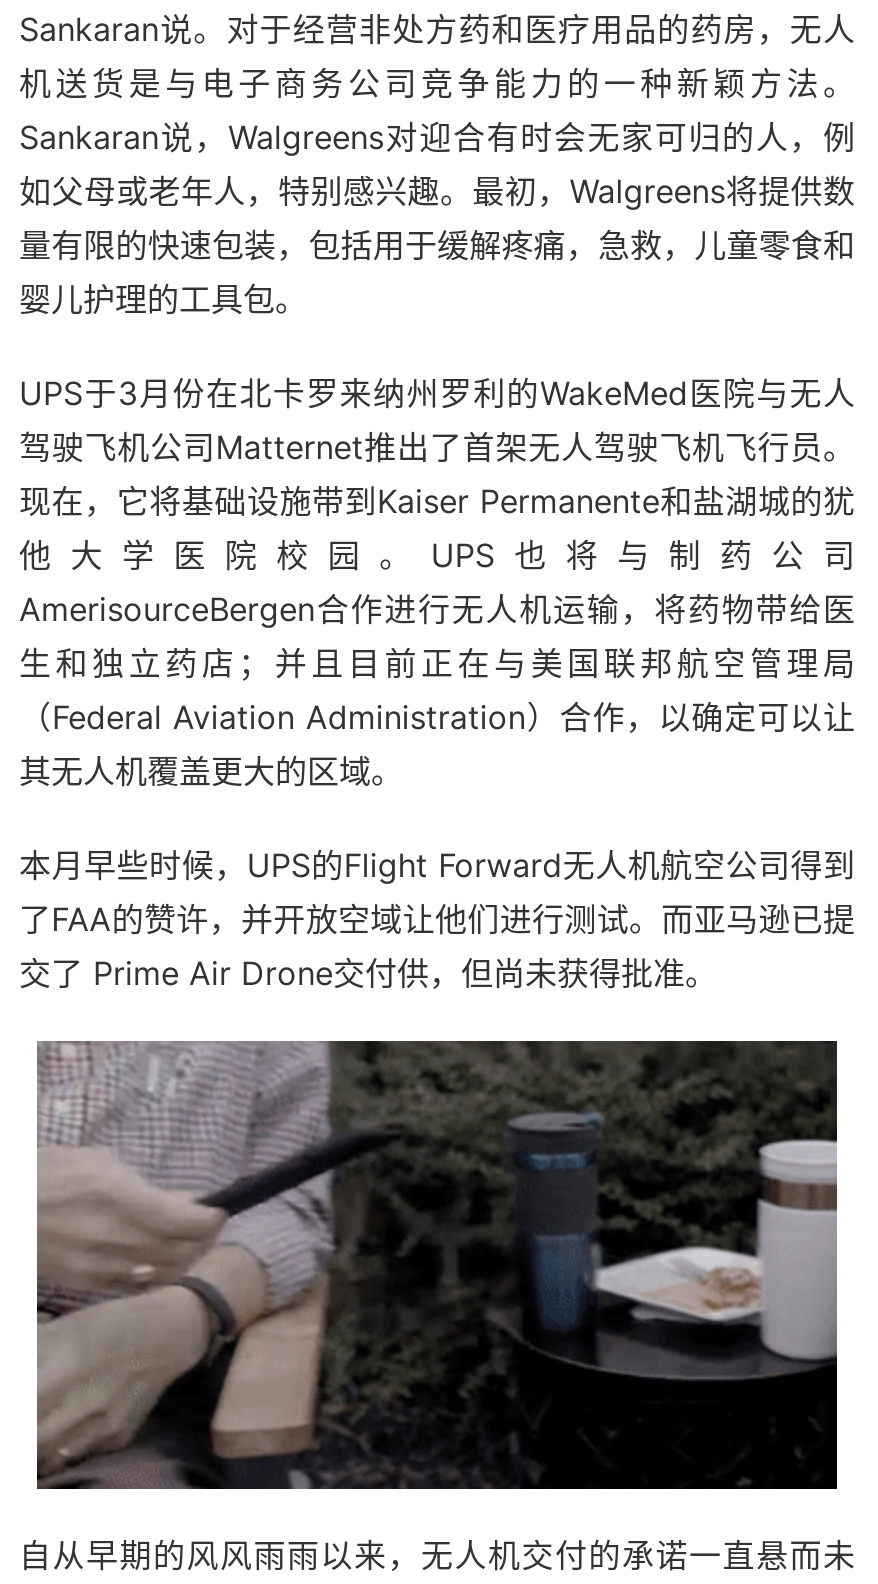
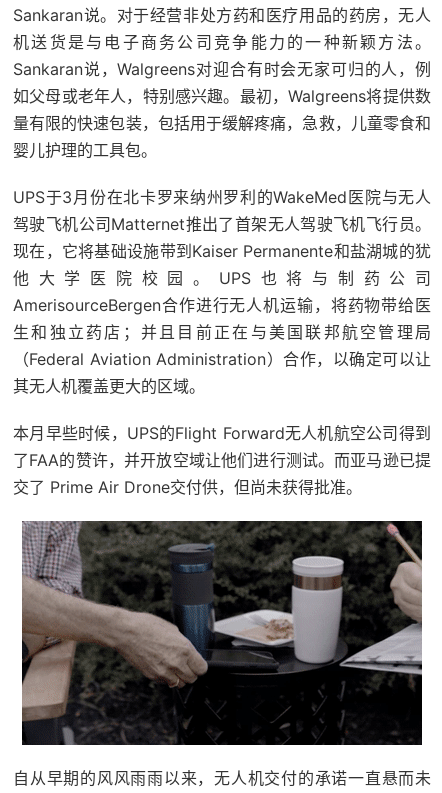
[37,1041,837,1489] [image] -> [22,521,422,744] [image]

